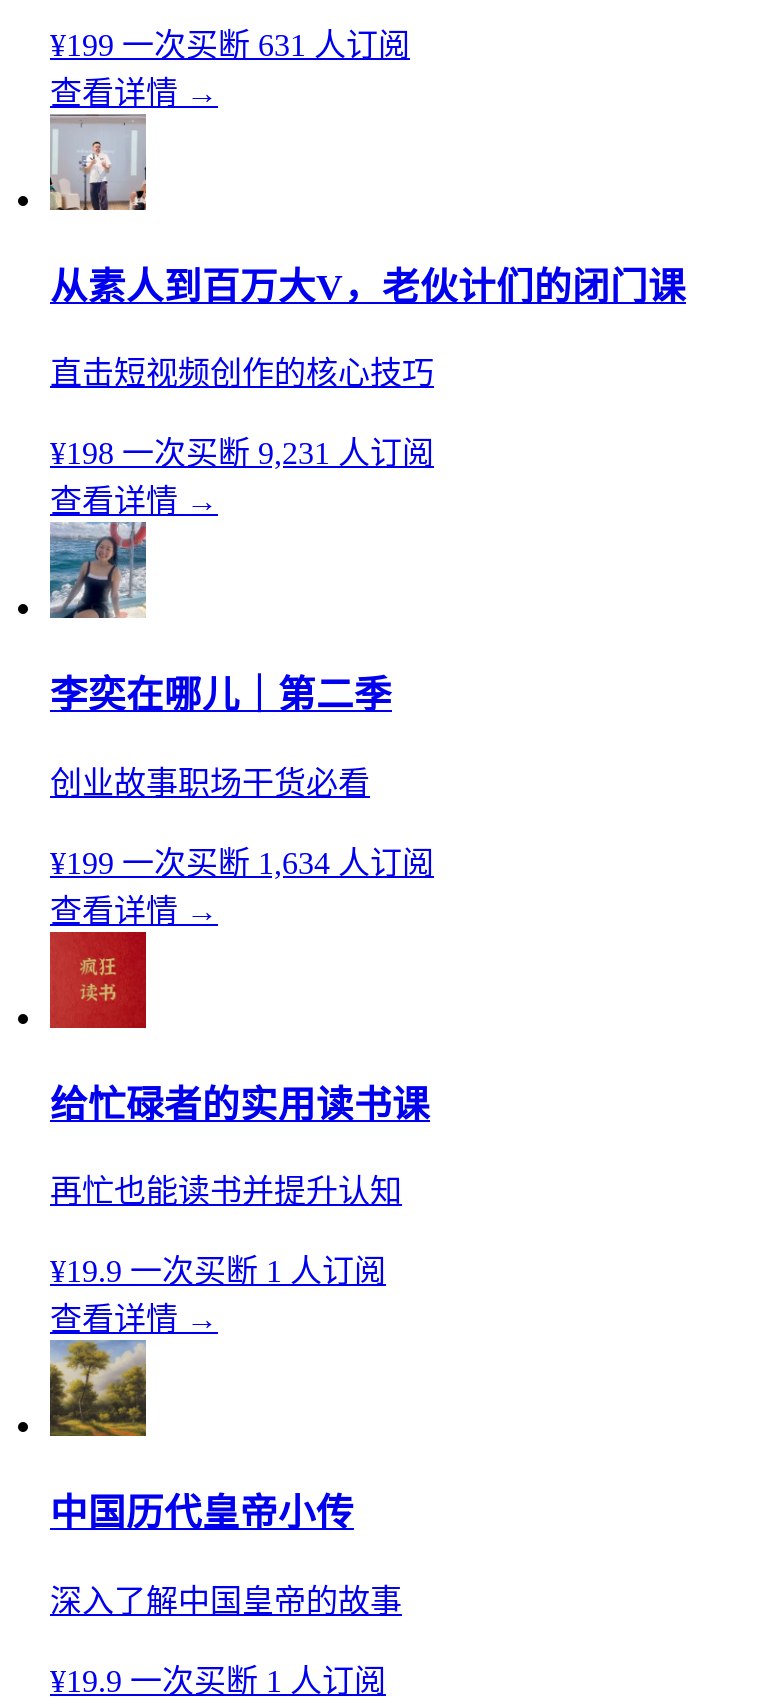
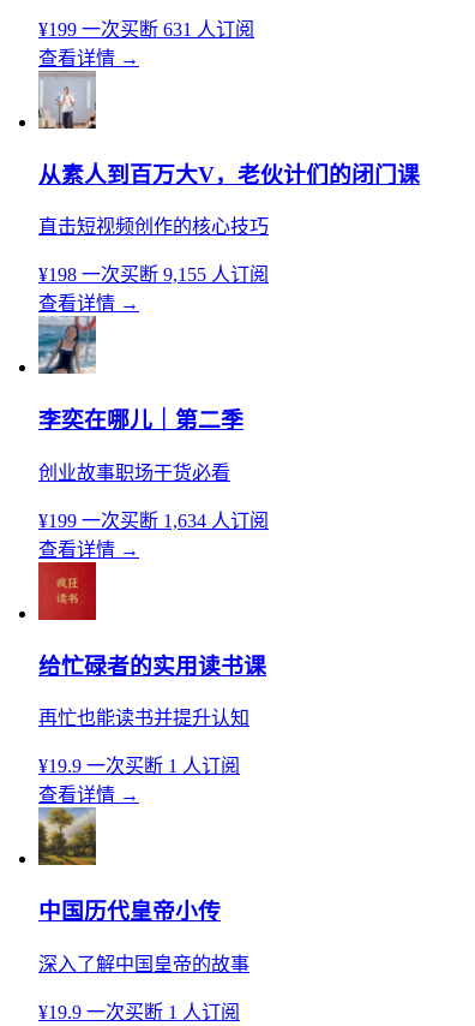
[50,437,434,471] ¥198一次买断9,231 人订阅 -> [38,265,269,285] ¥198一次买断9,155 人订阅

